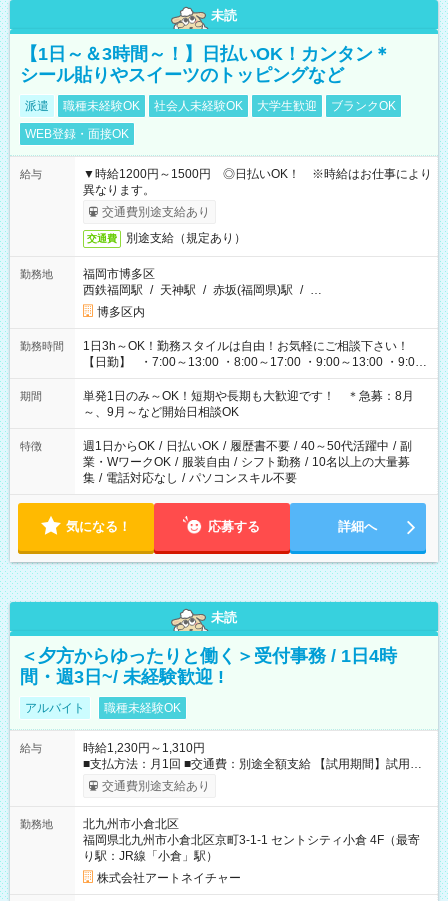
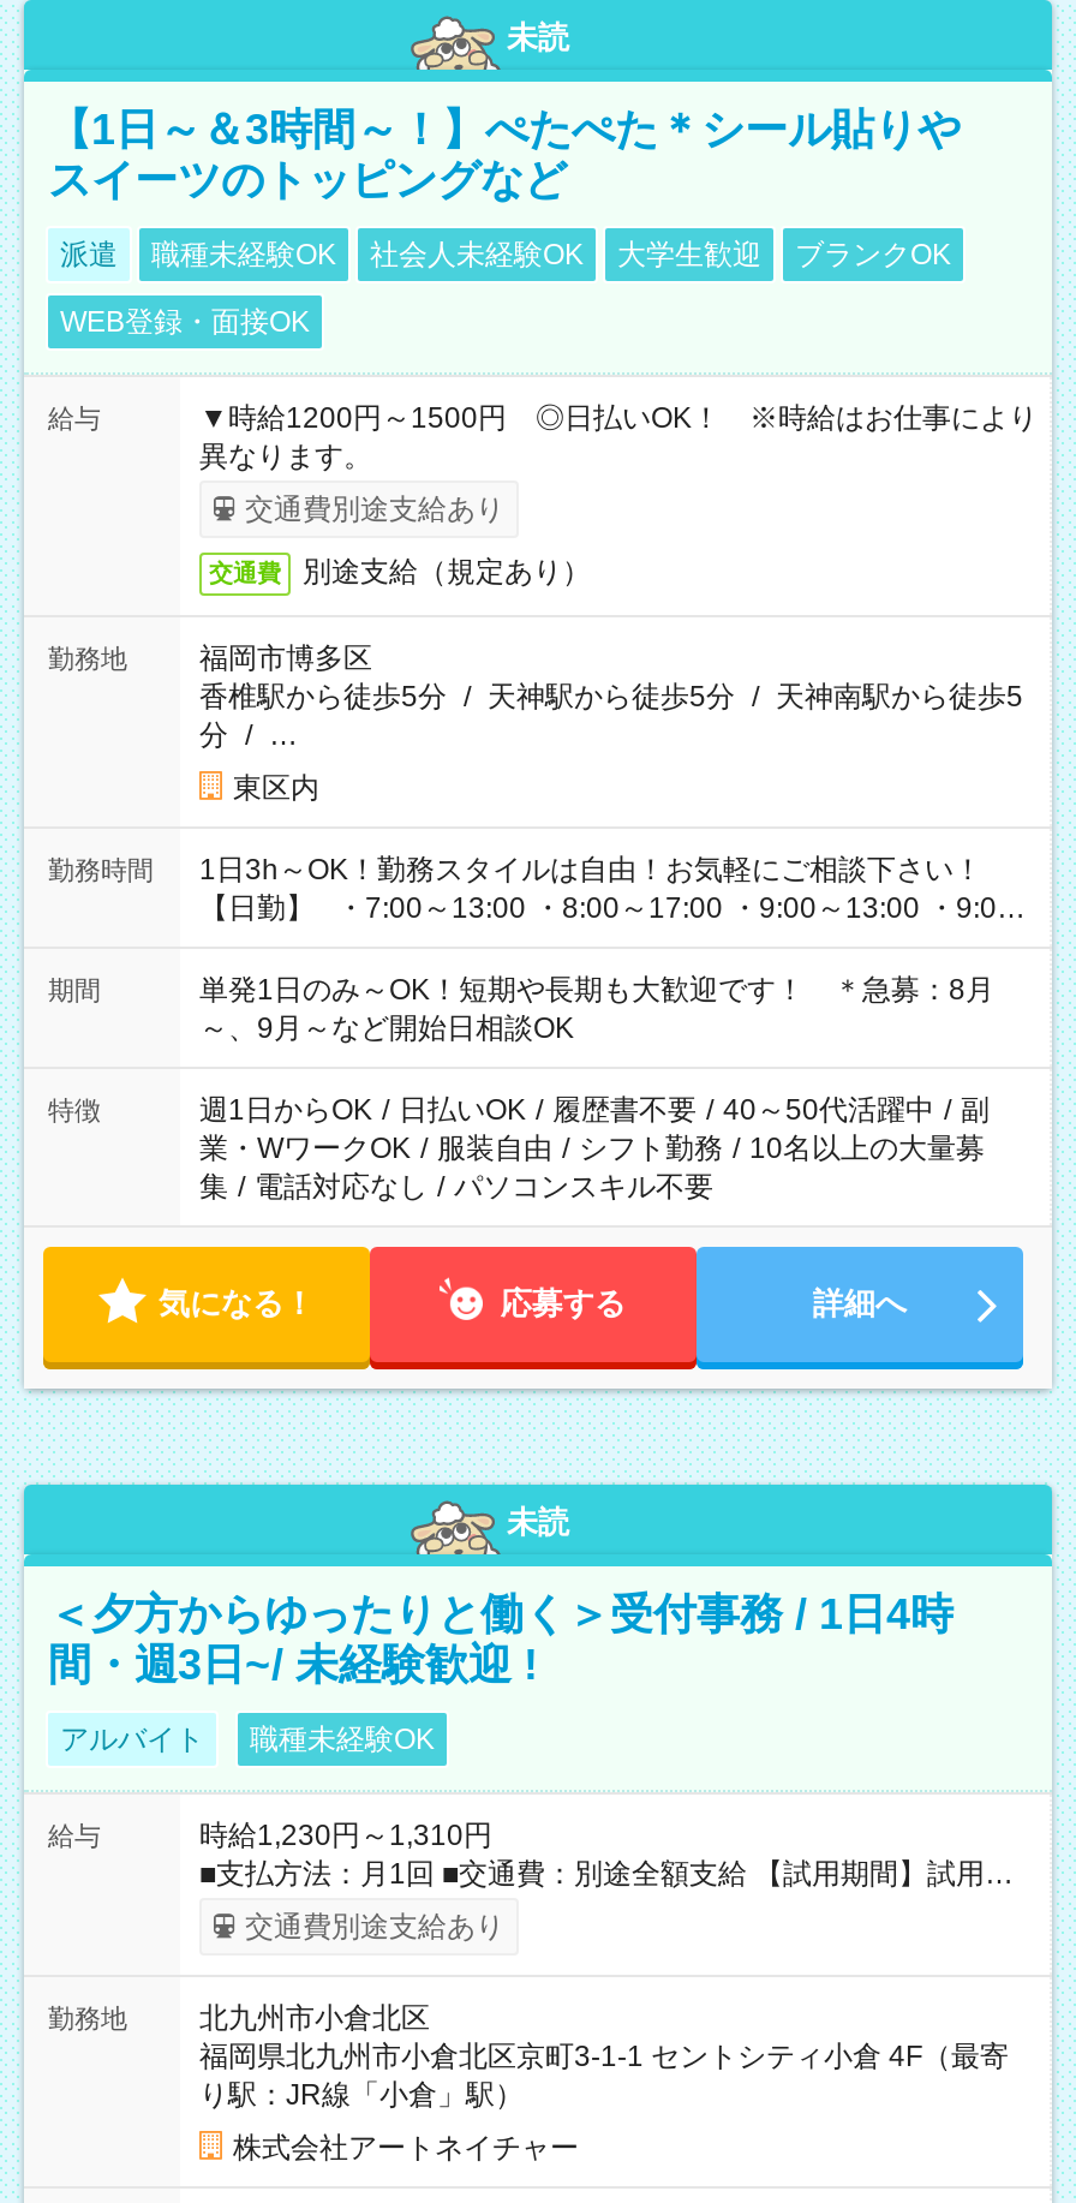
[20,44,391,85] 【1日～＆3時間～！】日払いOK！カンタン＊ | シール貼りやスイーツのトッピングなど -> [48,106,961,204] 【1日～＆3時間～！】ぺたぺた＊シール貼りや | スイーツのトッピングなど
[83,283,322,297] 西鉄福岡駅 / 天神駅 / 赤坂(福岡県)駅 / … -> [199,680,1023,752] 香椎駅から徒歩5分 / 天神駅から徒歩5分 / 天神南駅から徒歩5 | 分 / …
[97,305,145,319] 博多区内 -> [233,771,319,805] 東区内

